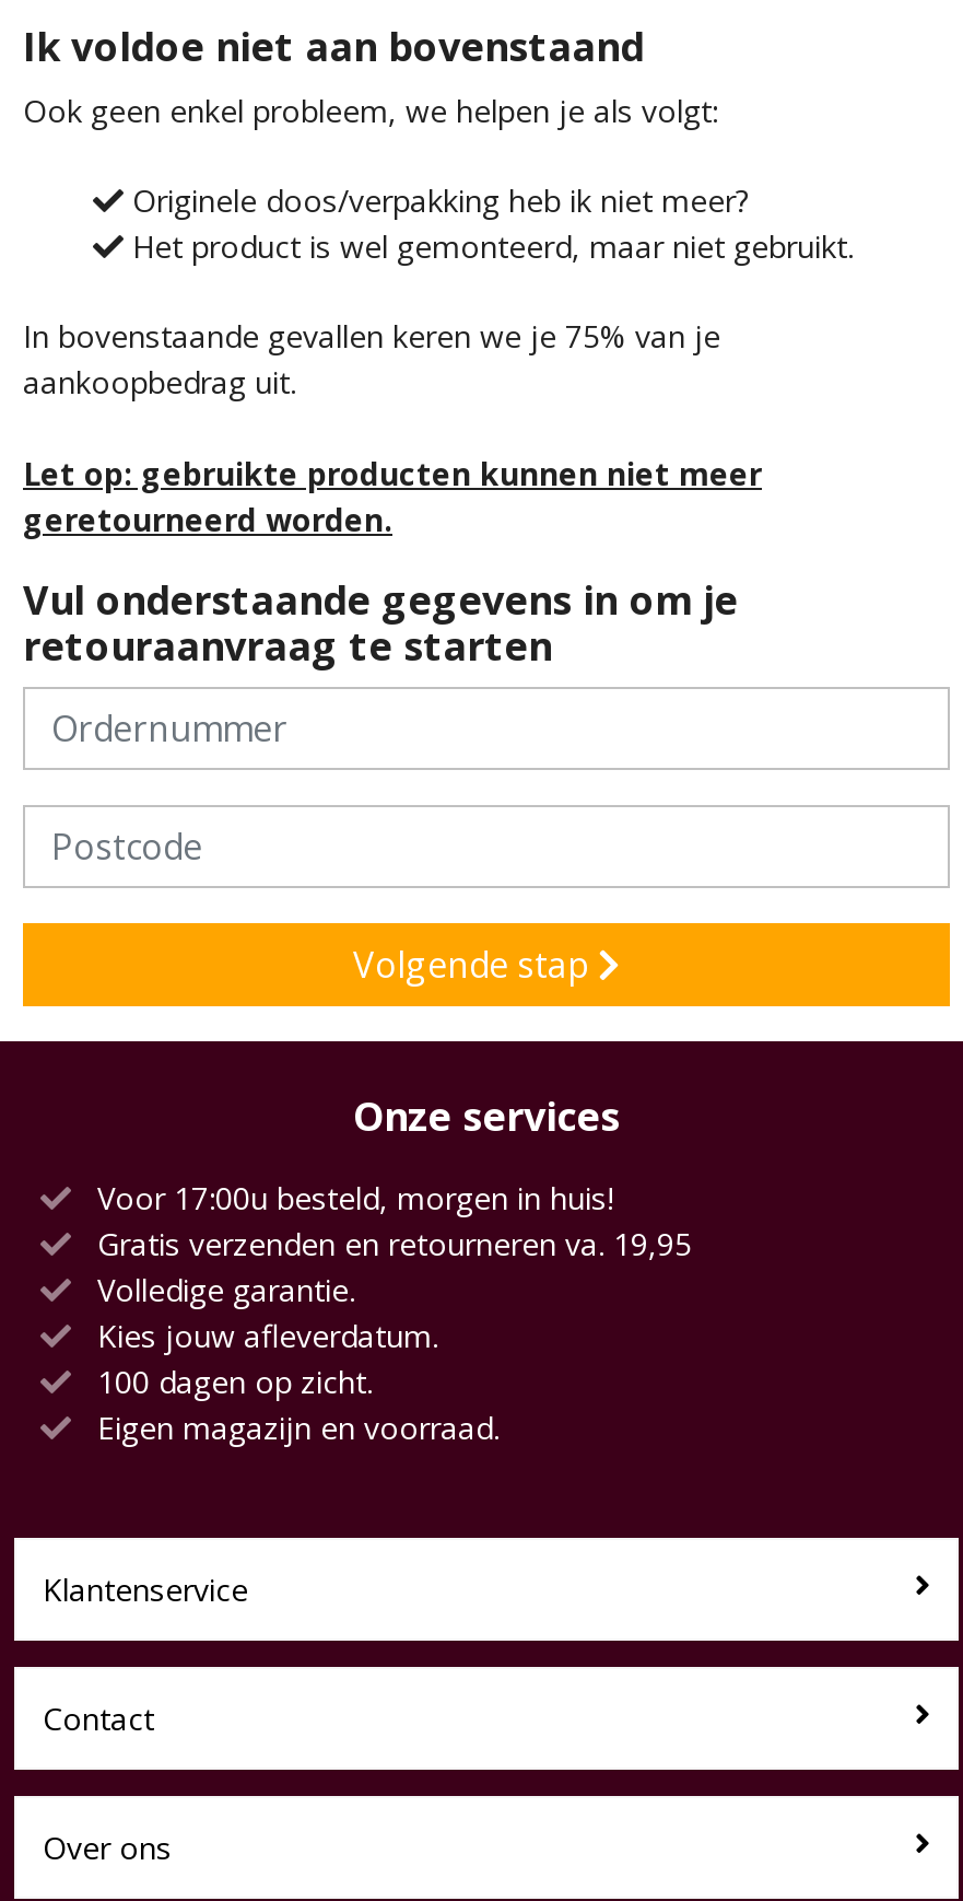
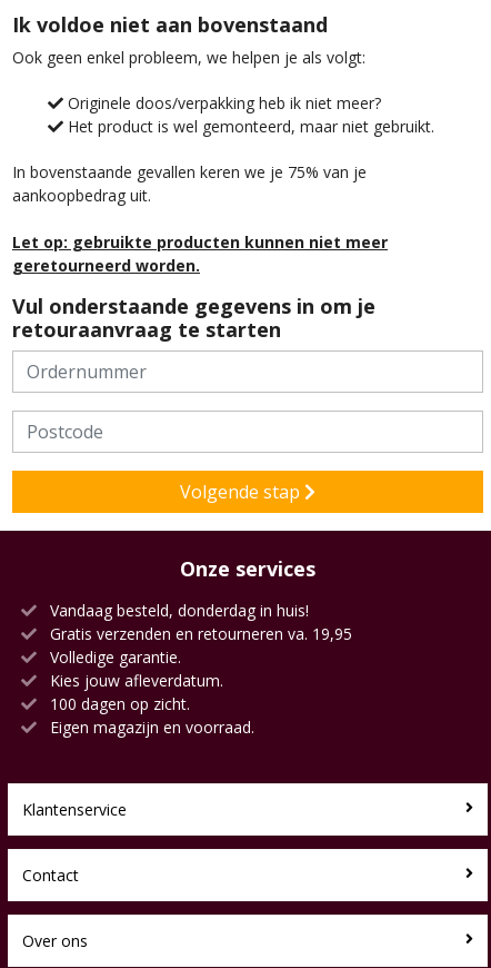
[89,1177,613,1219] Voor 17:00u besteld, morgen in huis! -> [46,600,309,621] Vandaag besteld, donderdag in huis!

